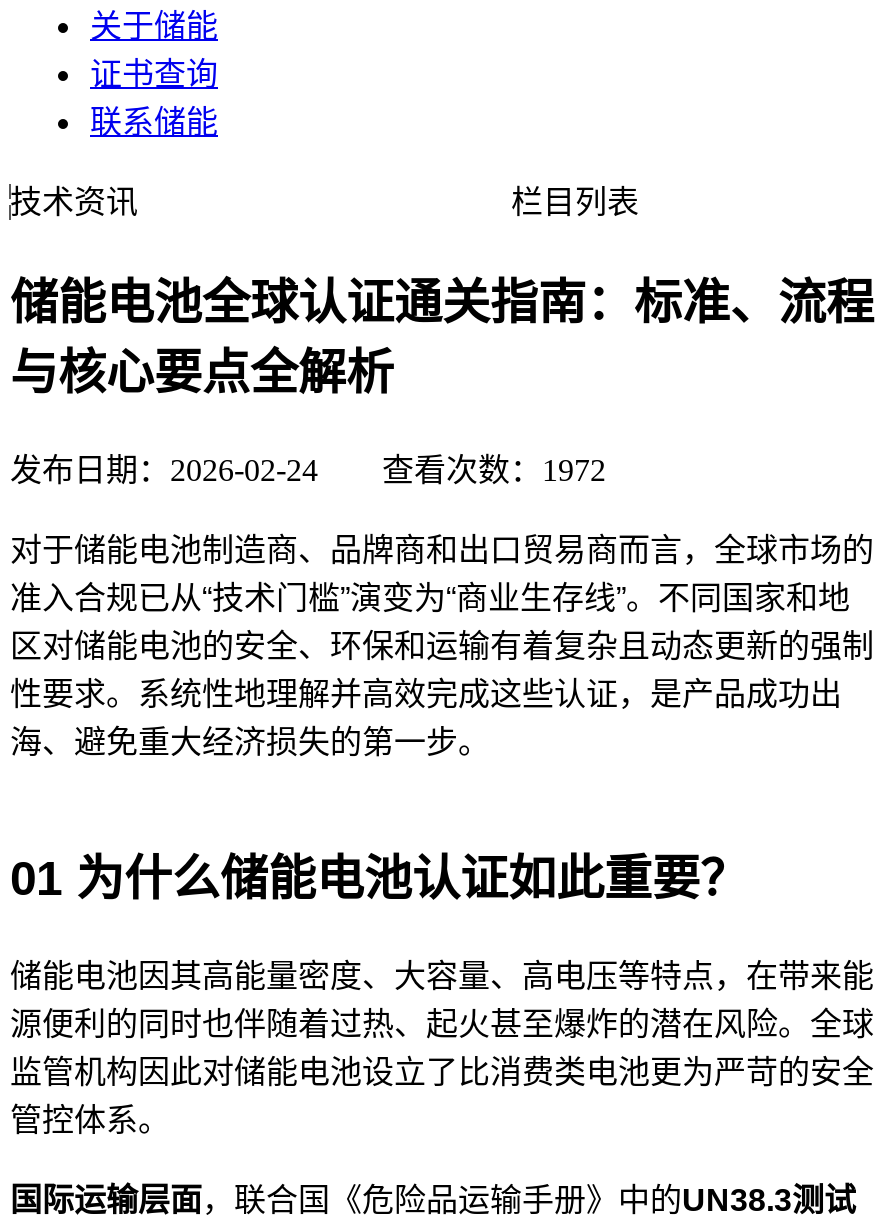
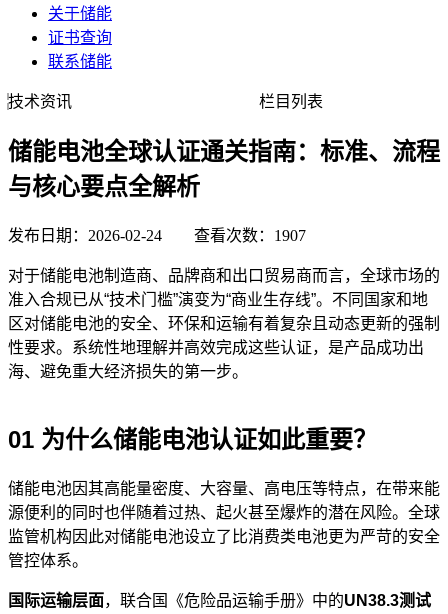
[10,453,606,487] 发布日期：2026-02-24 查看次数：1972 -> [8,227,306,244] 发布日期：2026-02-24 查看次数：1907

